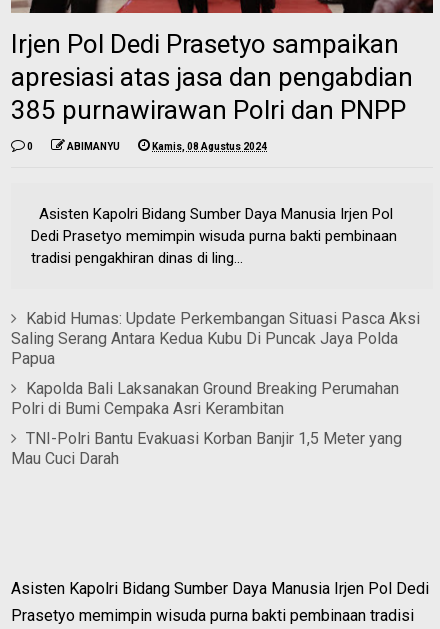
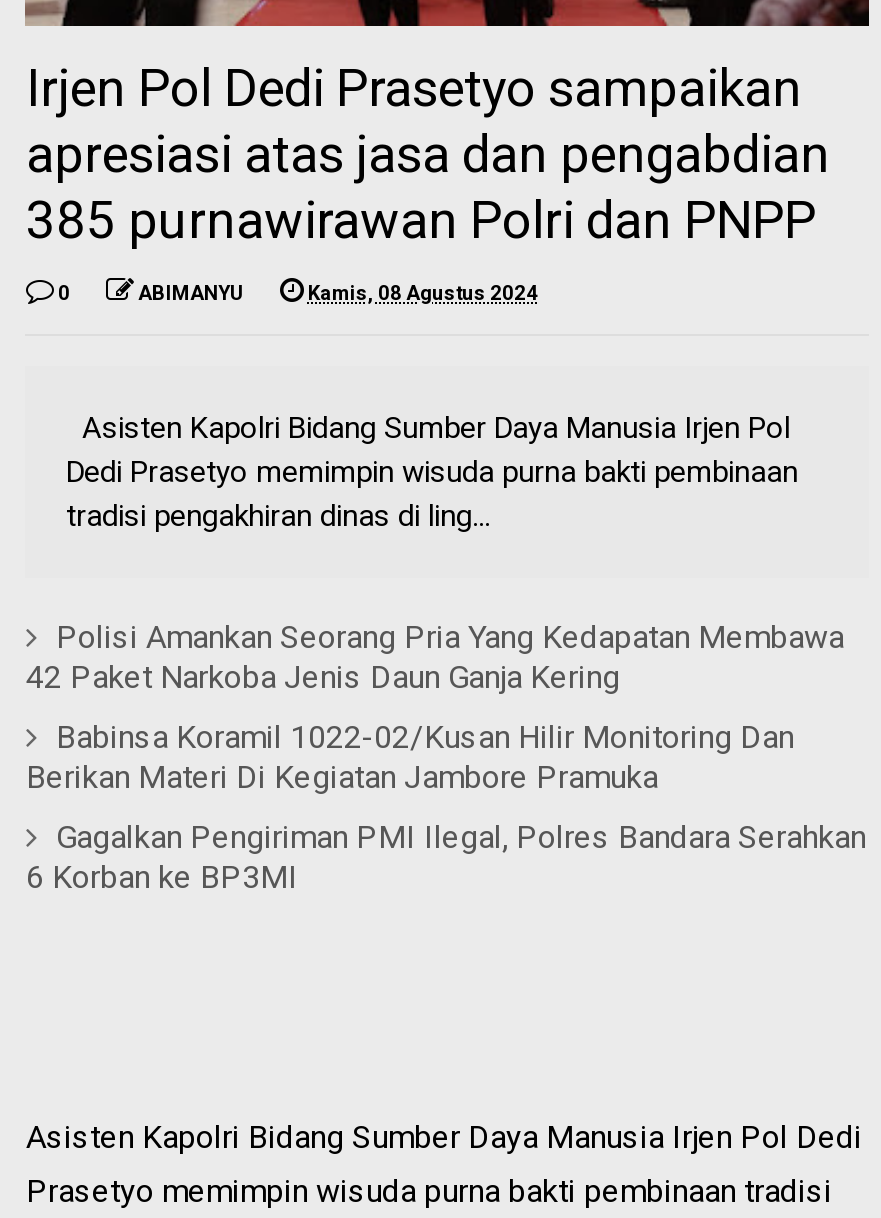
[11,309,420,368] Kabid Humas: Update Perkembangan Situasi Pasca Aksi | Saling Serang Antara Kedua Kubu Di Puncak Jaya Polda | Papua -> [26,618,844,696] Polisi Amankan Seorang Pria Yang Kedapatan Membawa | 42 Paket Narkoba Jenis Daun Ganja Kering
[11,379,399,418] Kapolda Bali Laksanakan Ground Breaking Perumahan | Polri di Bumi Cempaka Asri Kerambitan -> [26,718,794,796] Babinsa Koramil 1022-02/Kusan Hilir Monitoring Dan | Berikan Materi Di Kegiatan Jambore Pramuka
[11,429,402,468] TNI-Polri Bantu Evakuasi Korban Banjir 1,5 Meter yang | Mau Cuci Darah -> [26,818,866,896] Gagalkan Pengiriman PMI Ilegal, Polres Bandara Serahkan | 6 Korban ke BP3MI

